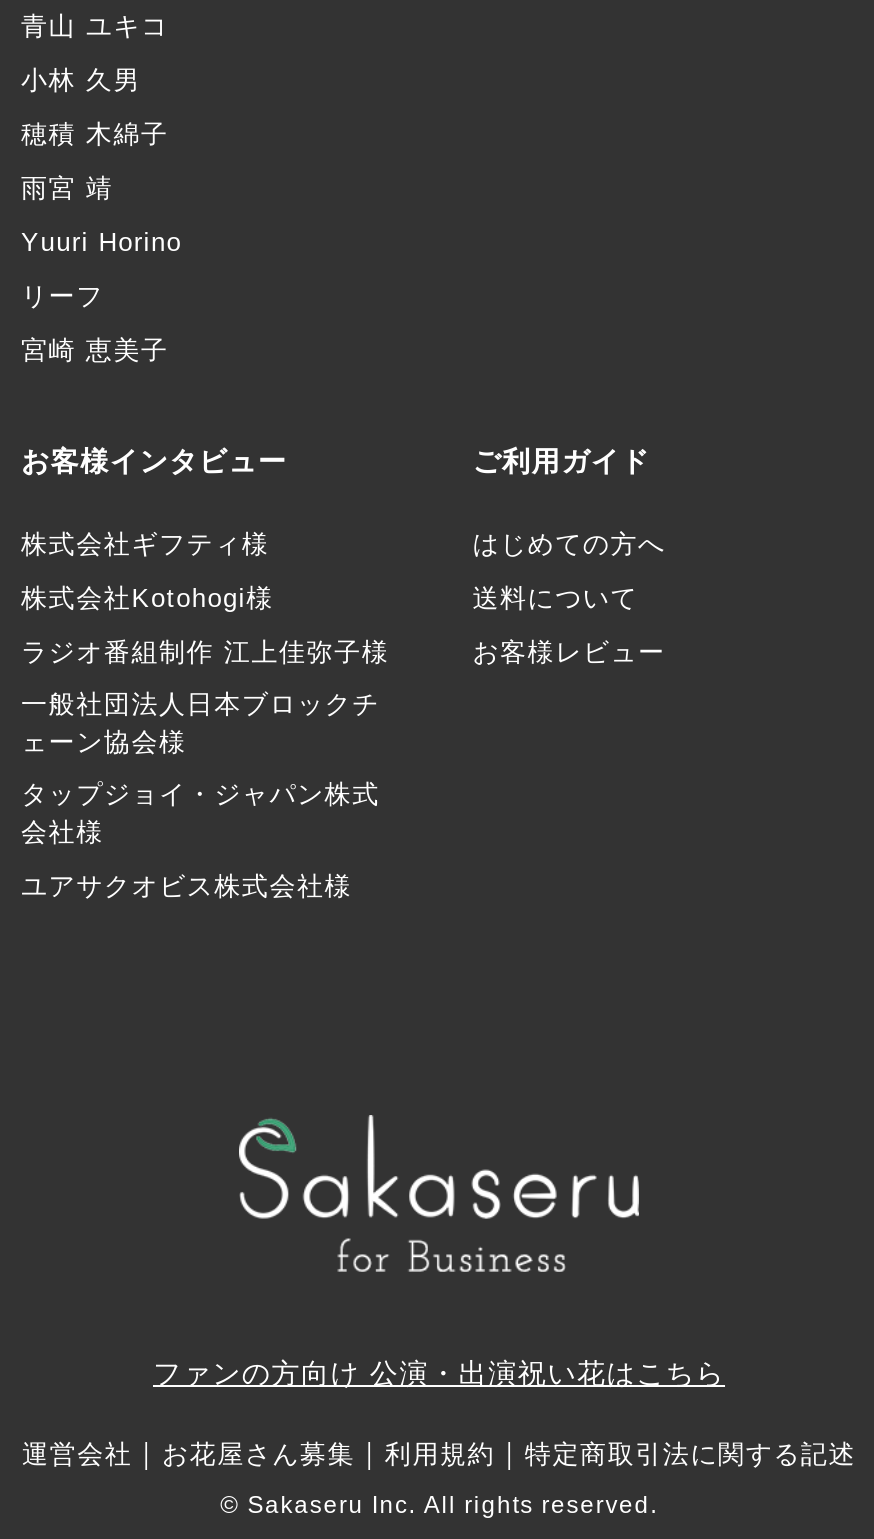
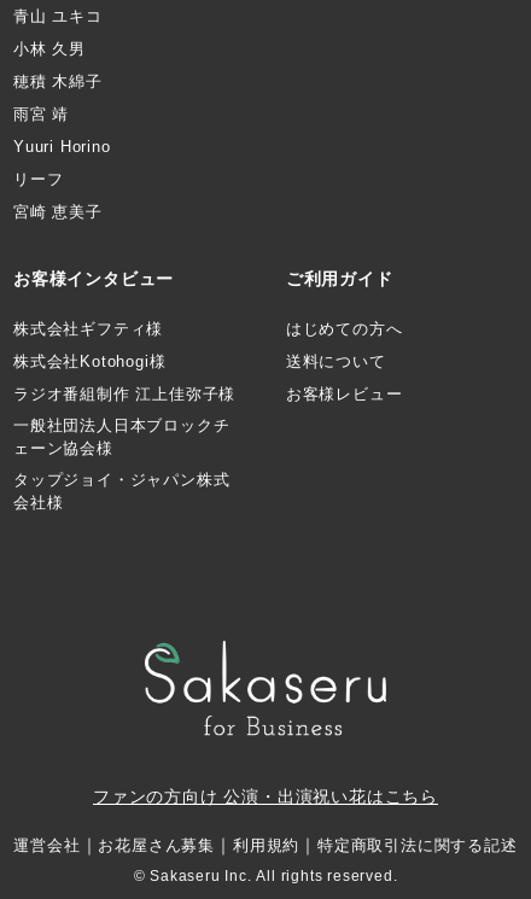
[21,871,352,901] ユアサクオビス株式会社様 -> none

